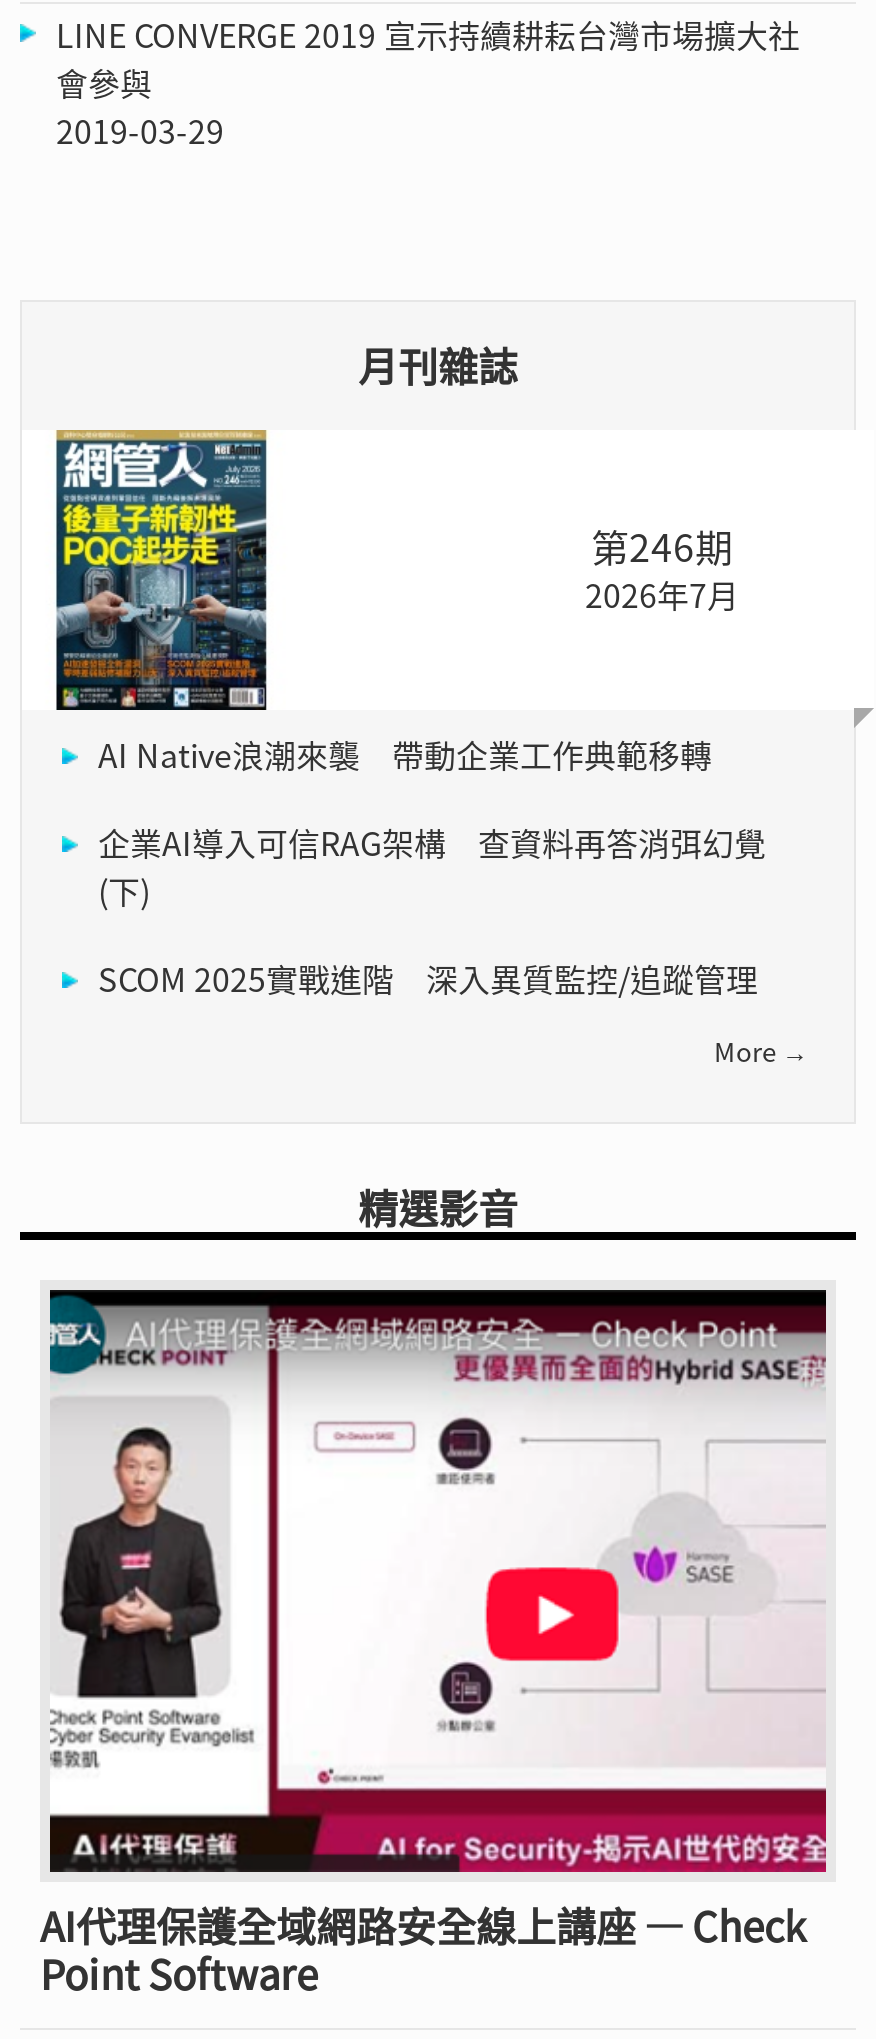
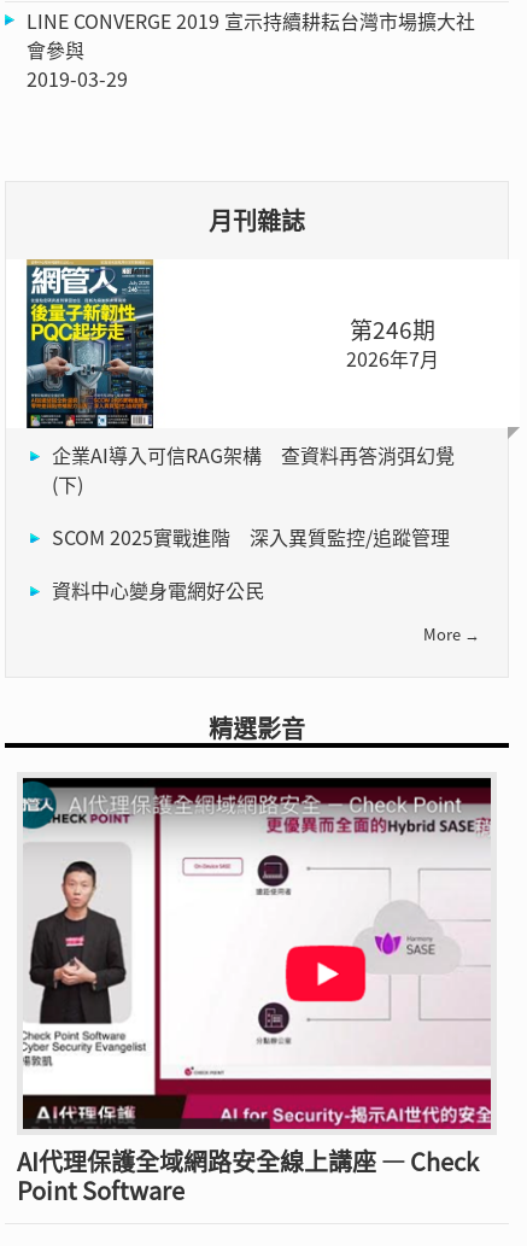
[98,730,712,778] AI Native浪潮來襲 帶動企業工作典範移轉 -> none
moved [98,818,766,1002] -> [52,440,455,551]: 企業AI導入可信RAG架構 查資料再答消弭幻覺 | (下) | SCOM 2025實戰進階 深入異質監控/追蹤管理
none -> [52,575,264,604] 資料中心變身電網好公民

